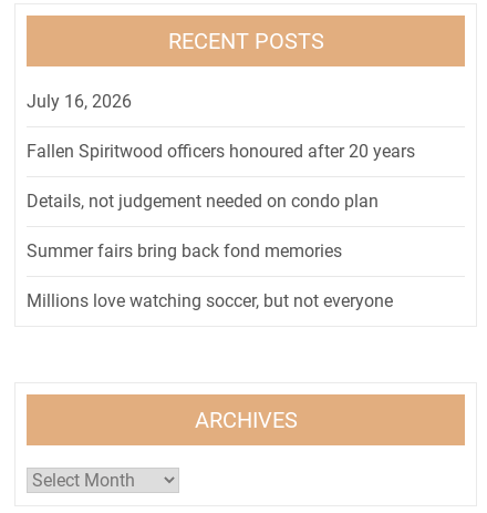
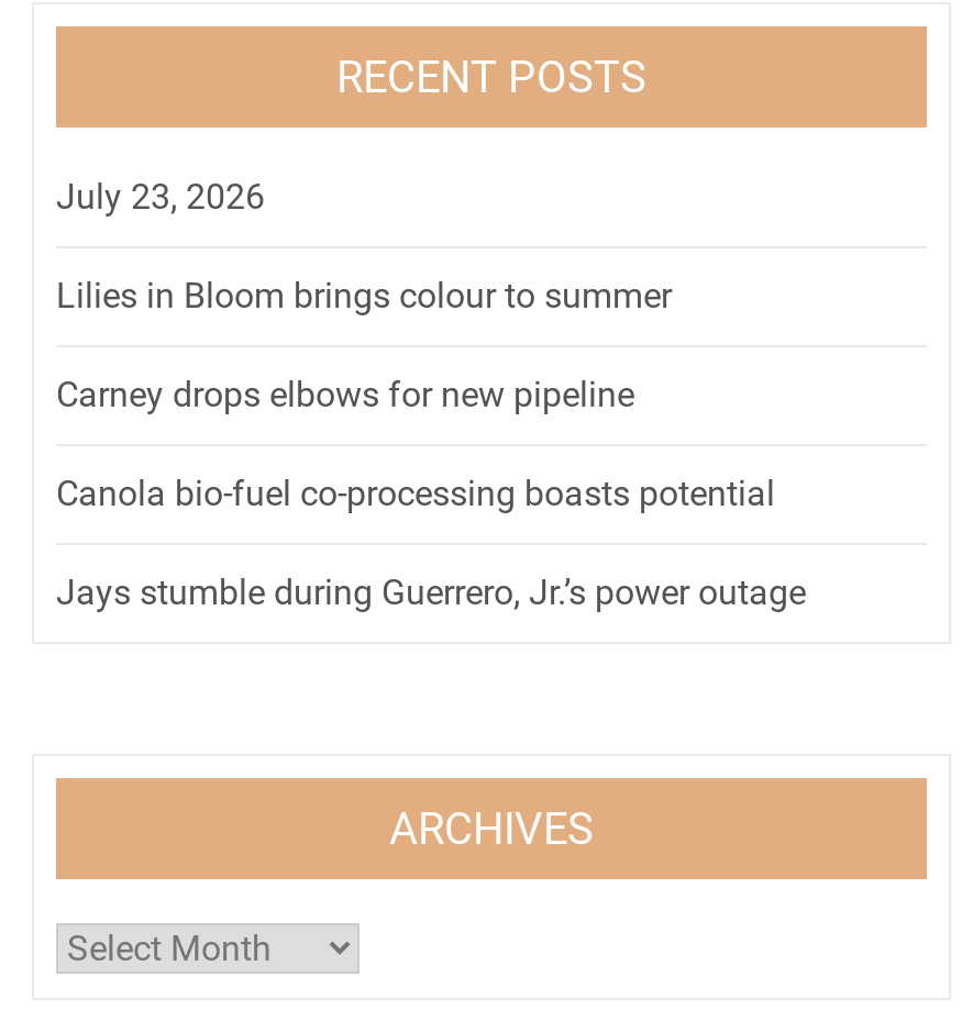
[27,91,132,112] July 16, 2026 -> [56,176,265,217] July 23, 2026
[27,141,415,162] Fallen Spiritwood officers honoured after 20 years -> [56,275,672,316] Lilies in Bloom brings colour to summer
[27,190,379,212] Details, not judgement needed on condo plan -> [56,373,634,415] Carney drops elbows for new pipeline
[27,240,342,261] Summer fairs bring back fond memories -> [56,472,775,514] Canola bio-fuel co-processing boasts potential
[27,290,393,311] Millions love watching soccer, but not everyone -> [56,571,806,613] Jays stumble during Guerrero, Jr.’s power outage

